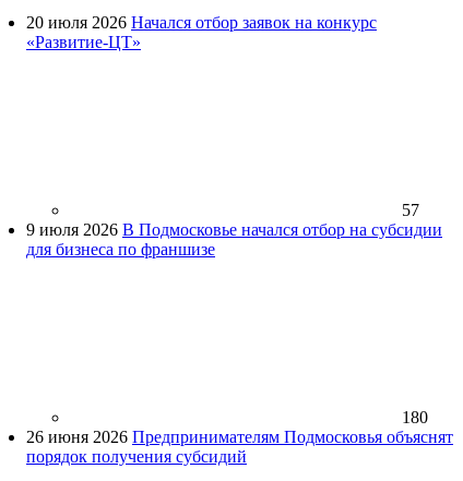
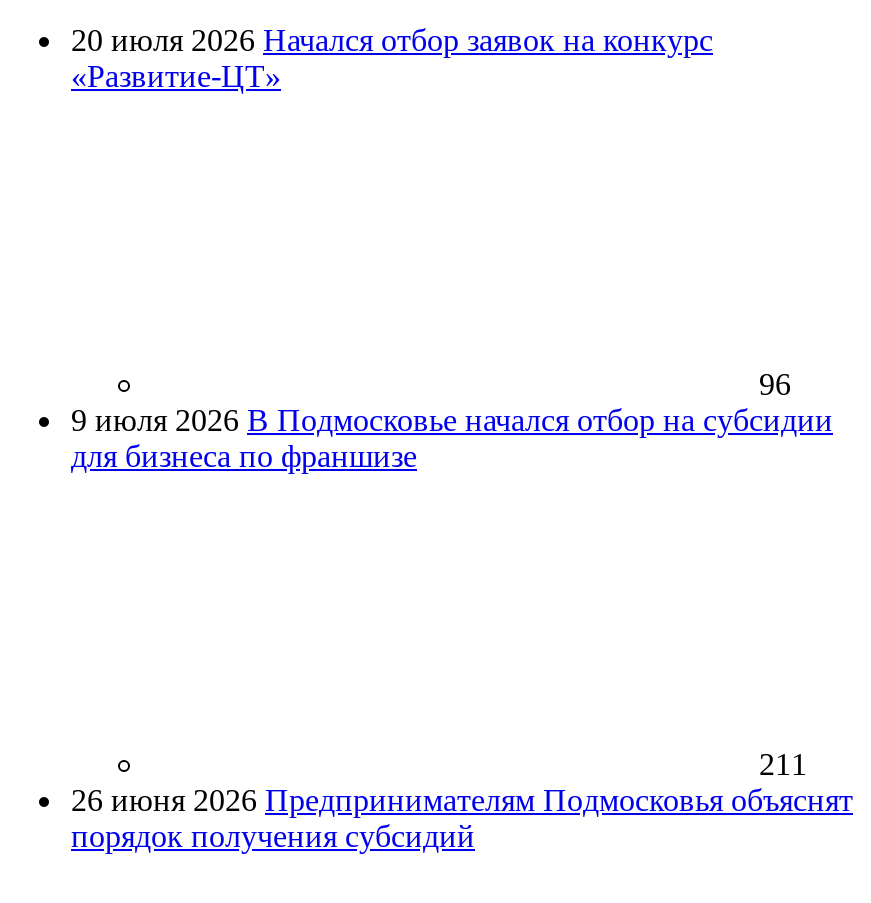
[402,200,419,219] 57 -> [759,367,791,401] 96
[402,408,428,426] 180 -> [759,747,807,781] 211

